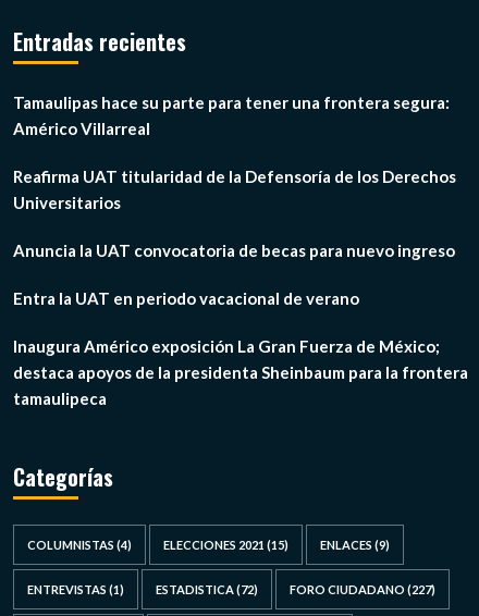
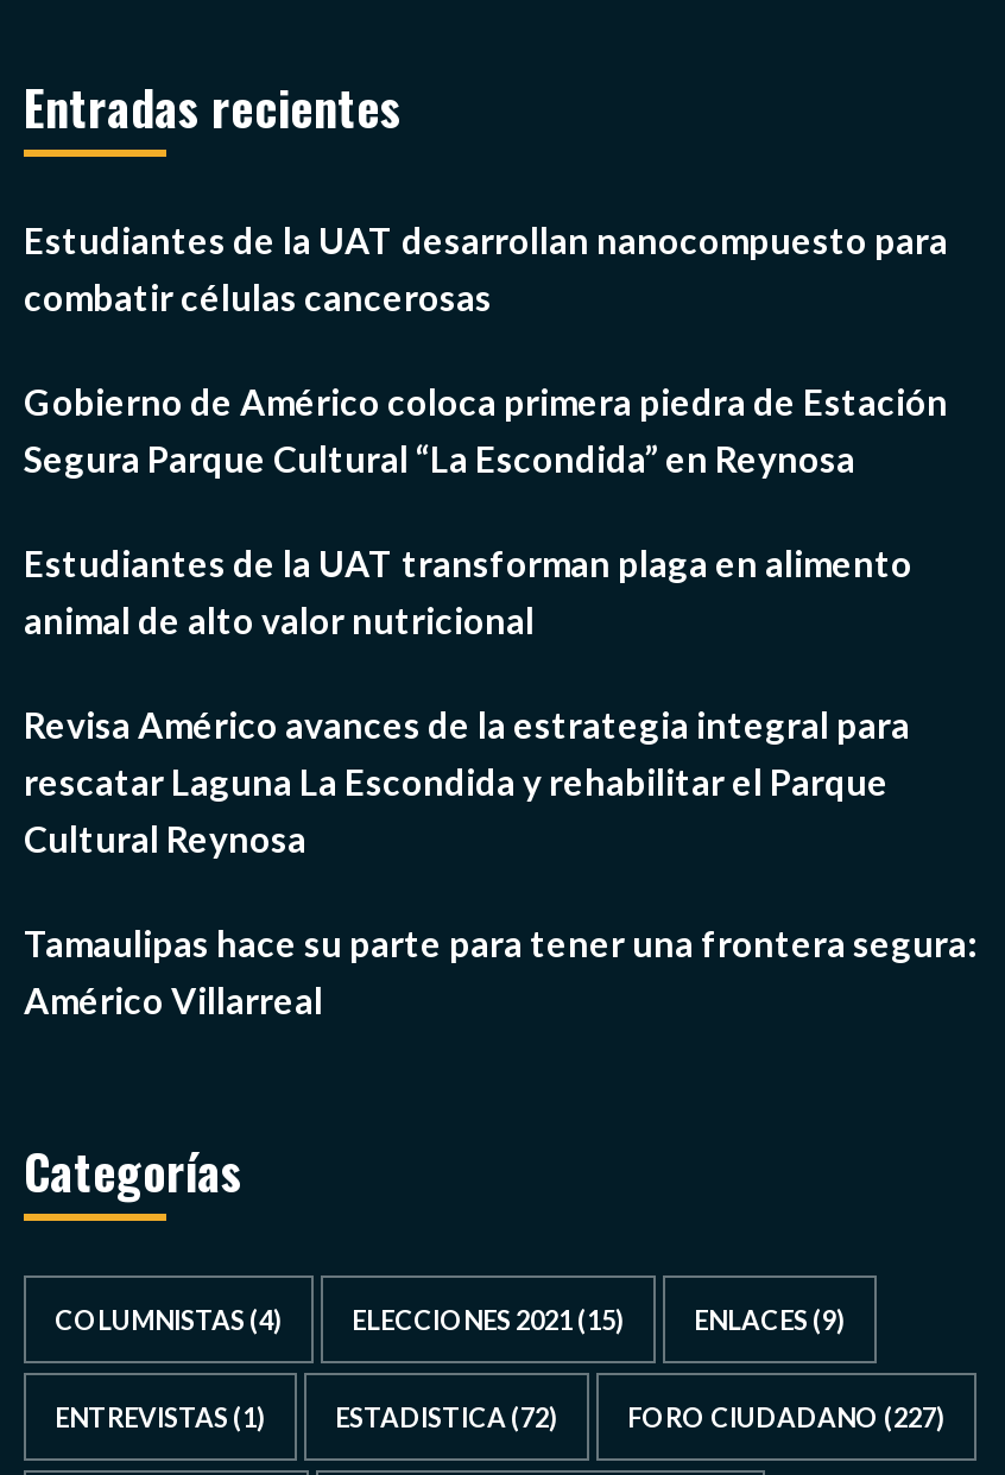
none -> [24,218,948,859] Estudiantes de la UAT desarrollan nanocompuesto para | combatir células cancerosas | Gobierno de Américo coloca primera piedra de Estación | Segura Parque Cultural “La Escondida” en Reynosa | Estudiantes de la UAT transforman plaga en alimento | animal de alto valor nutricional | Revisa Américo avances de la estrategia integral para | rescatar Laguna La Escondida y rehabilitar el Parque | Cultural Reynosa
moved [13,92,450,138] -> [24,921,976,1021]: Tamaulipas hace su parte para tener una frontera segura: | Américo Villarreal
[13,166,468,408] Reafirma UAT titularidad de la Defensoría de los Derechos | Universitarios | Anuncia la UAT convocatoria de becas para nuevo ingreso | Entra la UAT en periodo vacacional de verano | Inaugura Américo exposición La Gran Fuerza de México; | destaca apoyos de la presidenta Sheinbaum para la frontera | tamaulipeca -> none

